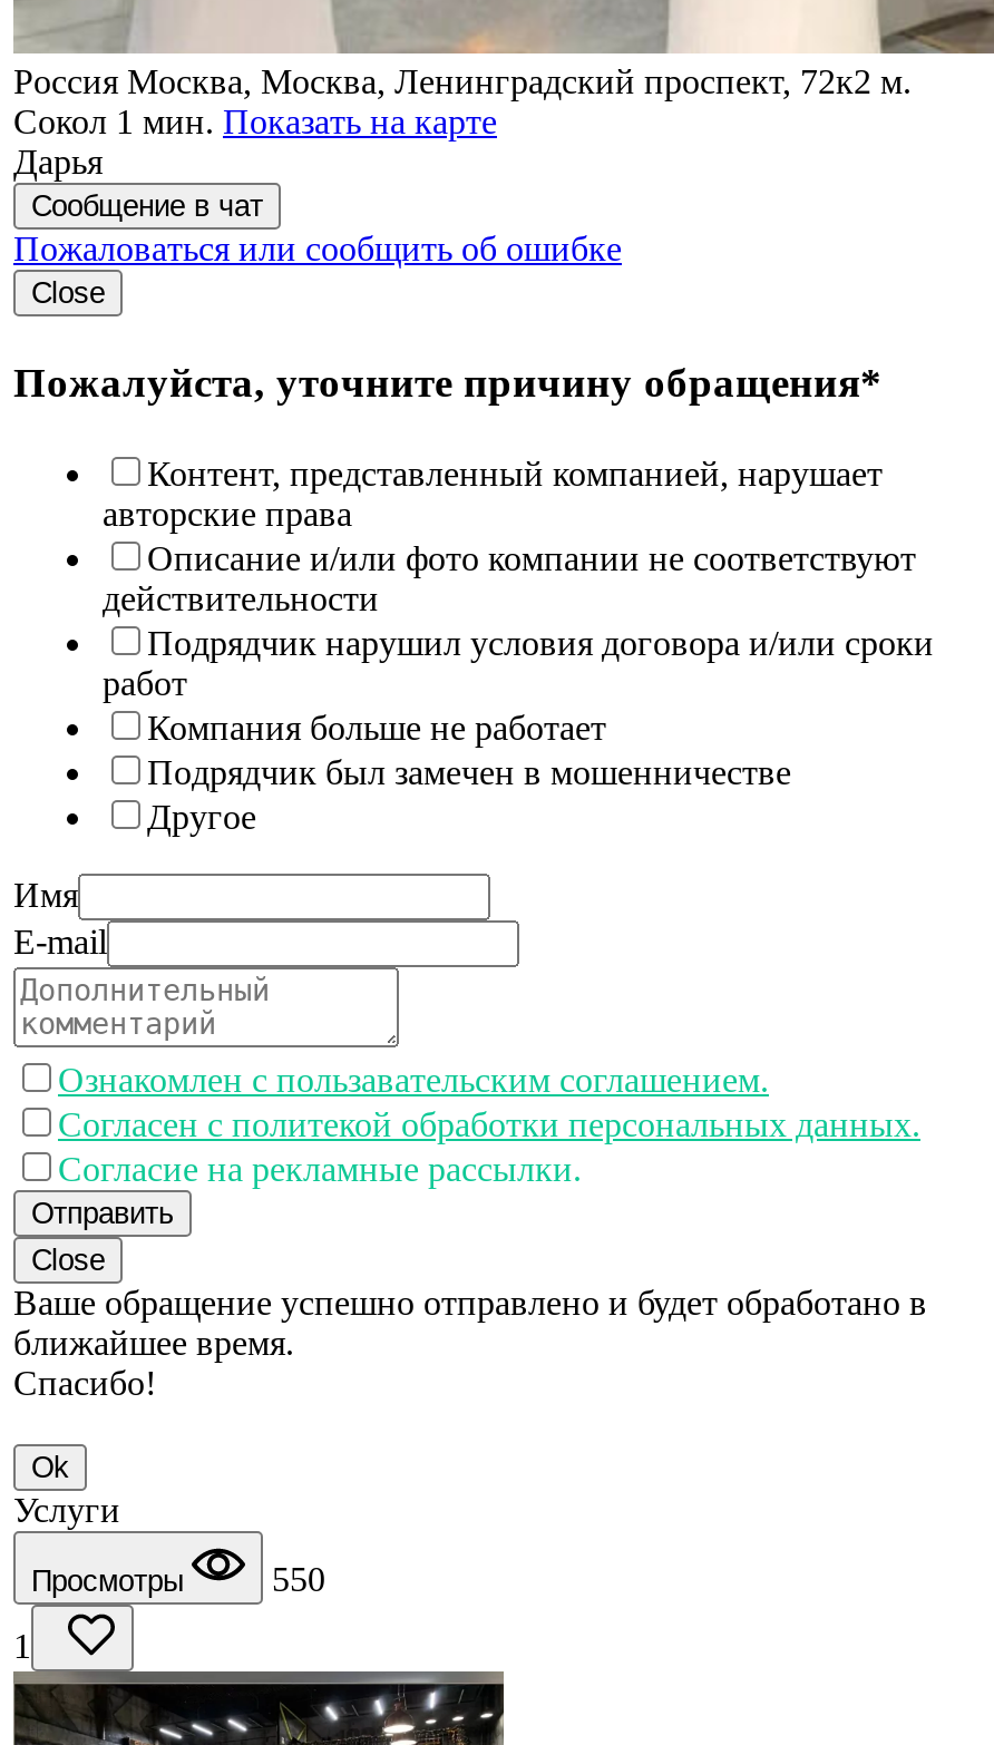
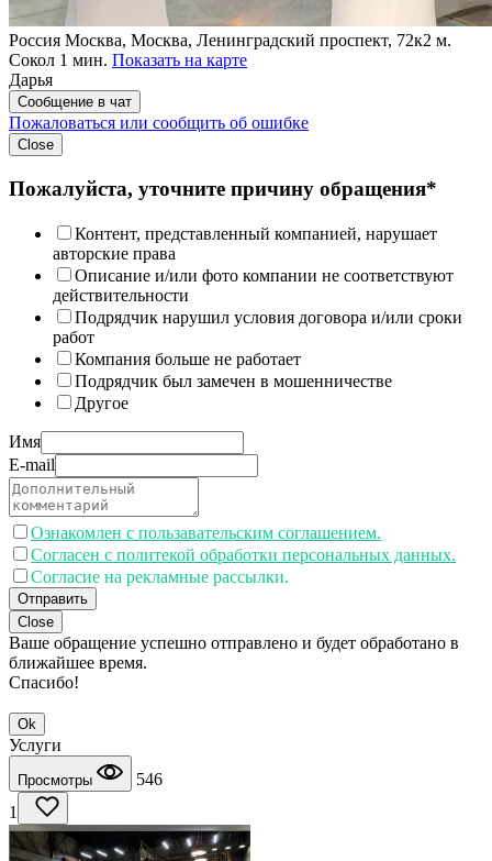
[272,1559,325,1597] 550 -> [136,769,163,788] 546

